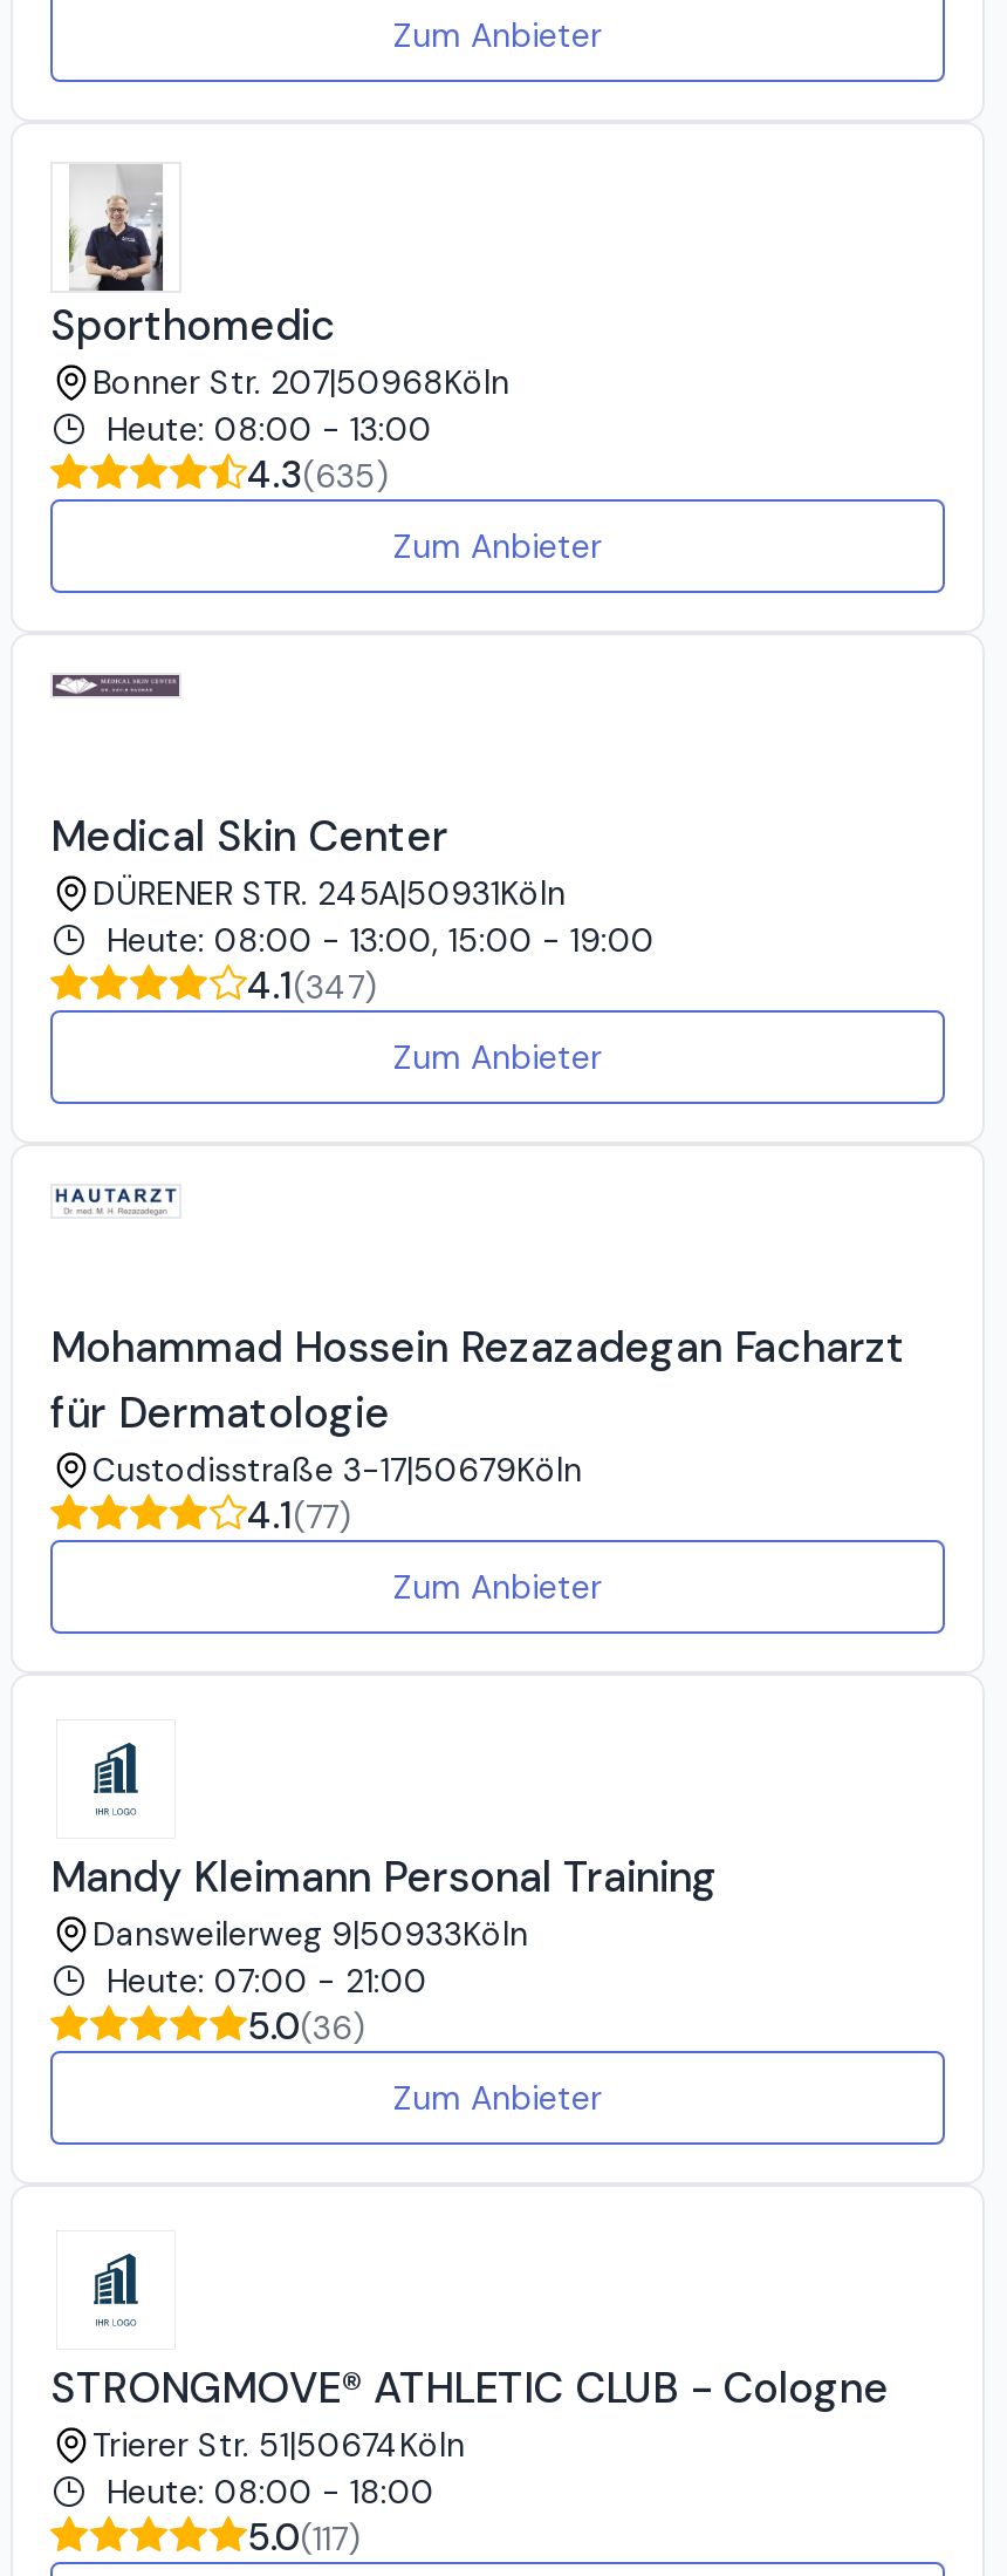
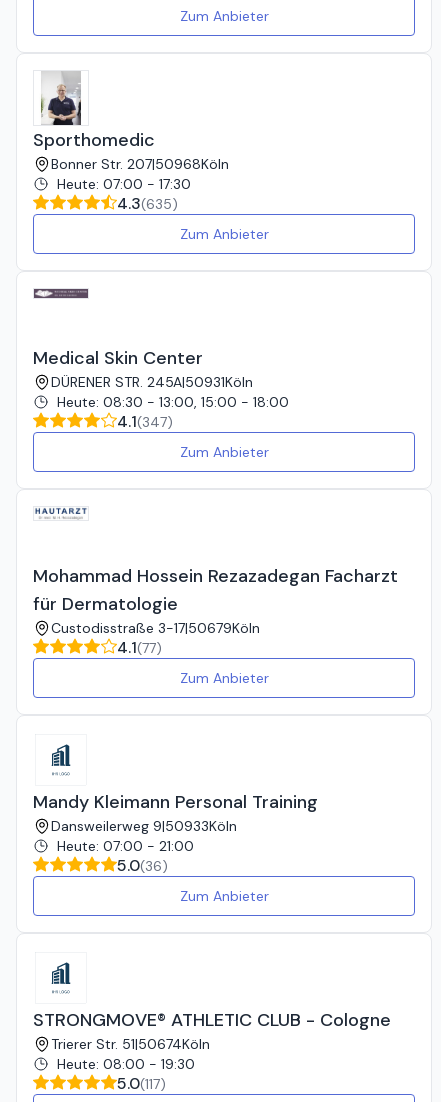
[107,408,432,450] Heute: 08:00 - 13:00 -> [57,175,191,193] Heute: 07:00 - 17:30
[107,919,655,961] Heute: 08:00 - 13:00, 15:00 - 19:00 -> [57,393,289,411] Heute: 08:30 - 13:00, 15:00 - 18:00
[107,2471,434,2513] Heute: 08:00 - 18:00 -> [57,1055,195,1073] Heute: 08:00 - 19:30

